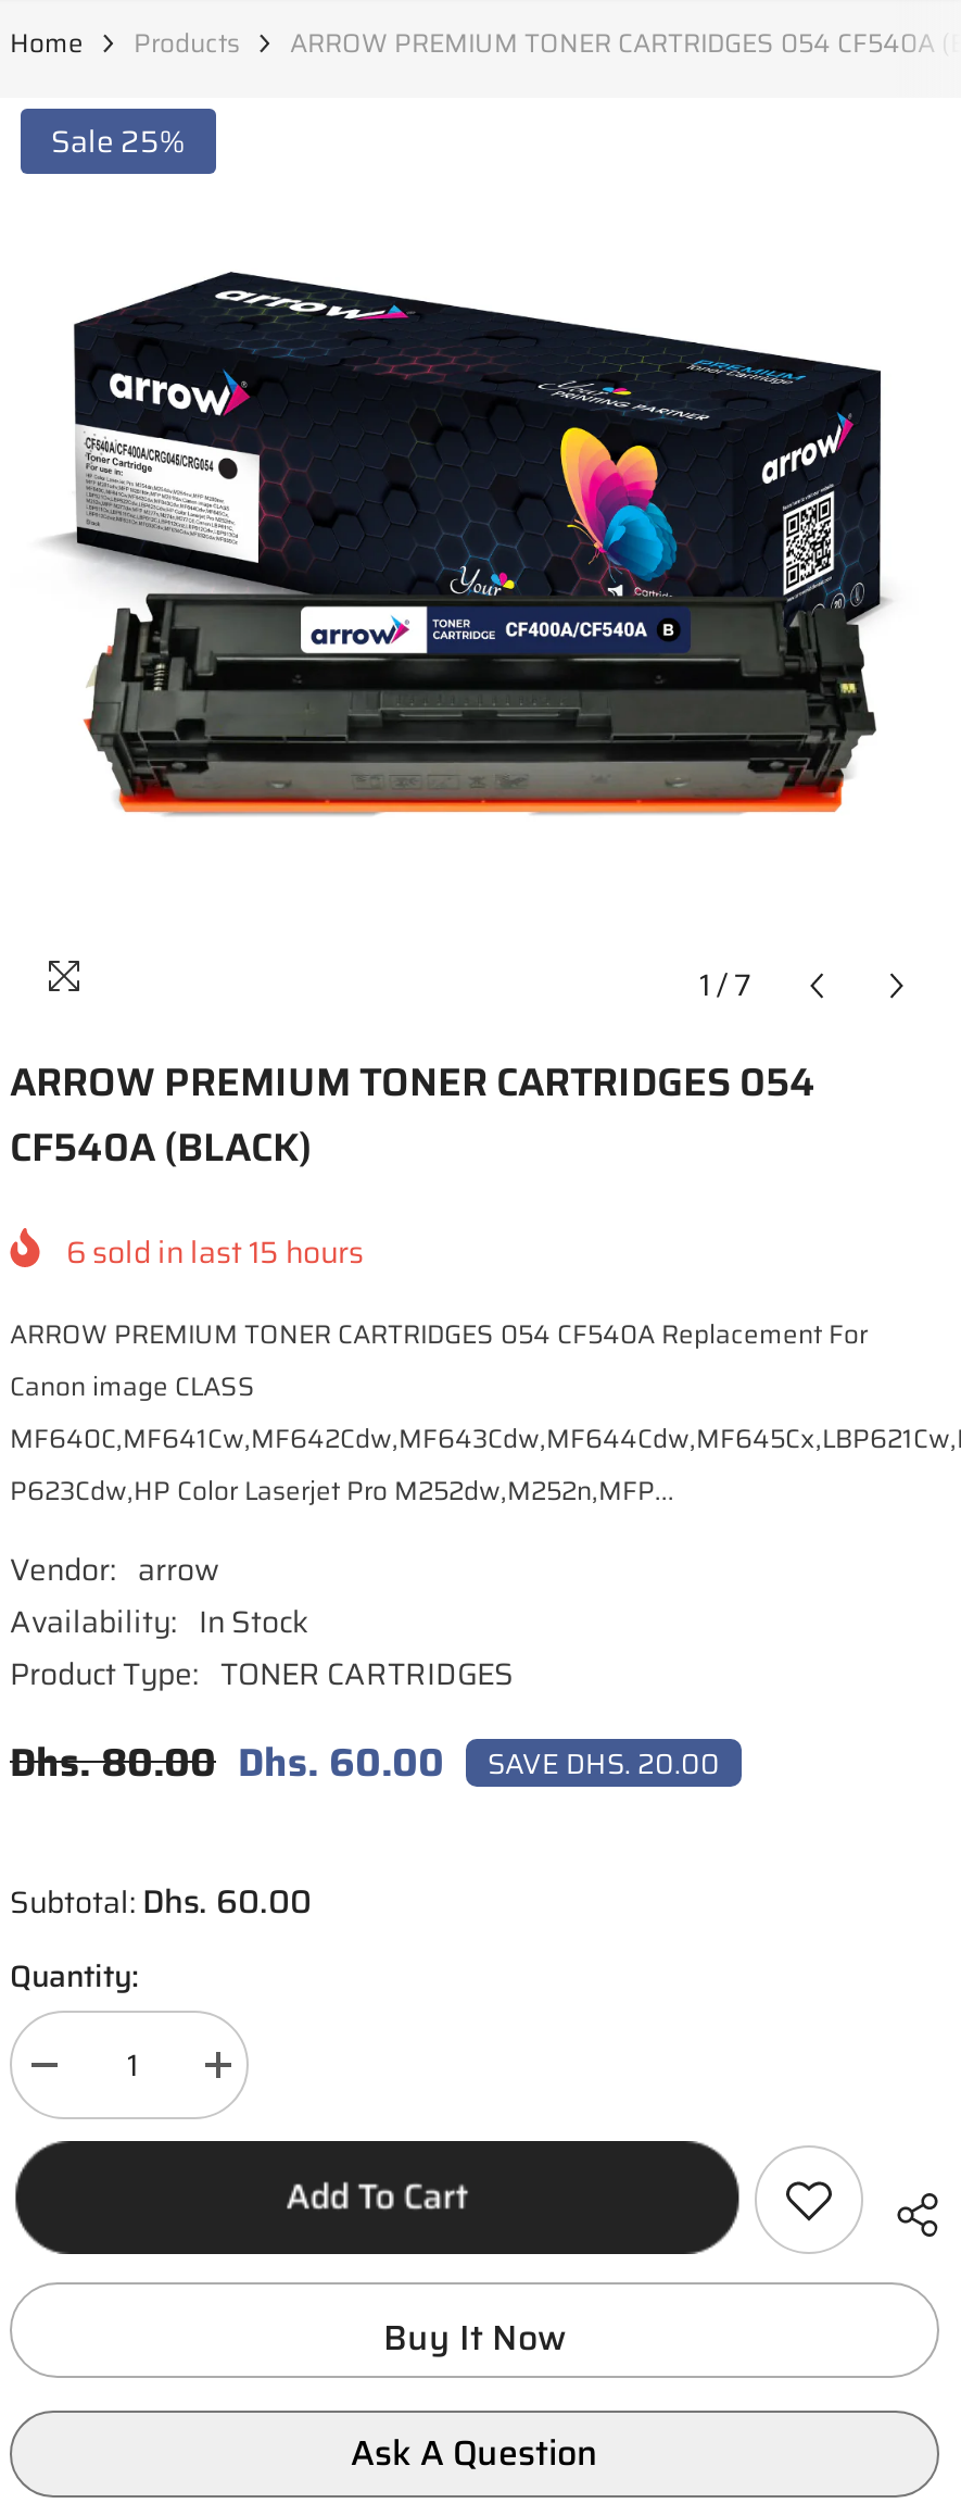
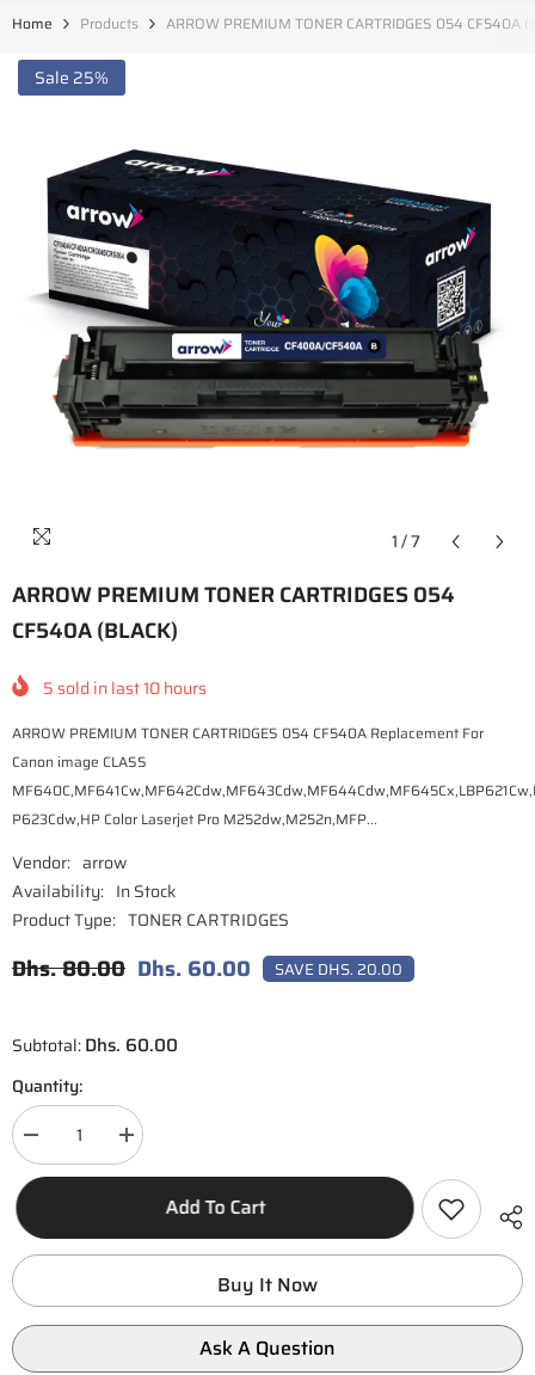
[66,1229,364,1277] 6 sold in last 15 hours -> [43,675,207,702] 5 sold in last 10 hours

